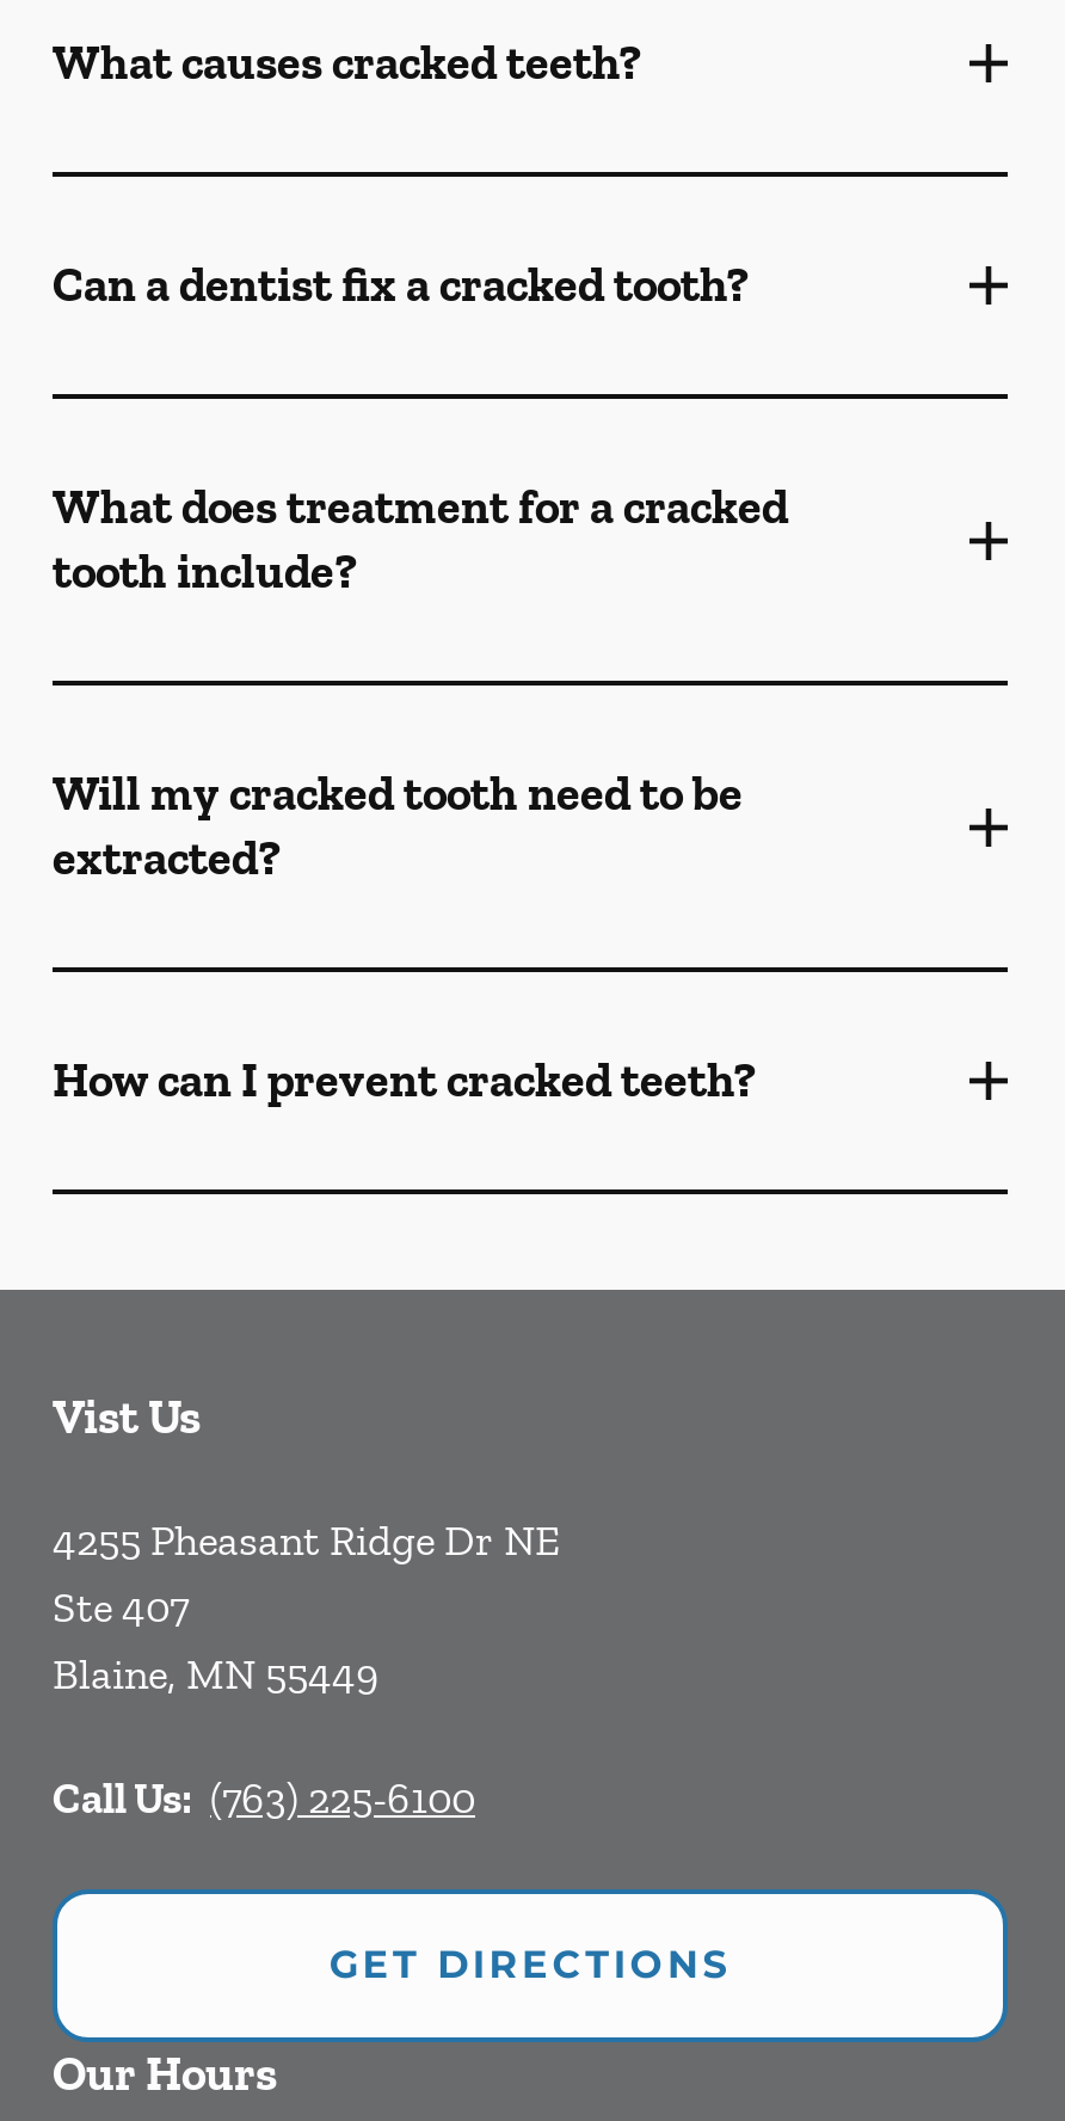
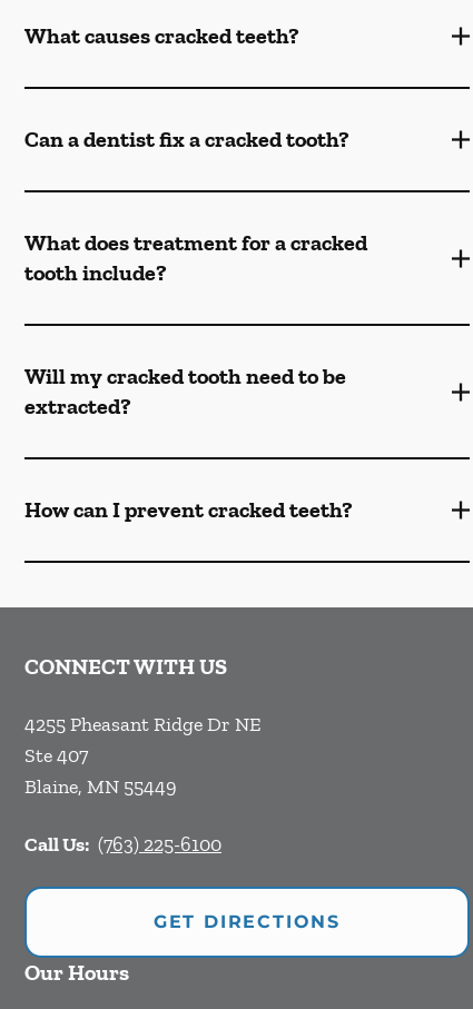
[53,1388,201,1445] Vist Us -> [24,653,227,680] CONNECT WITH US

